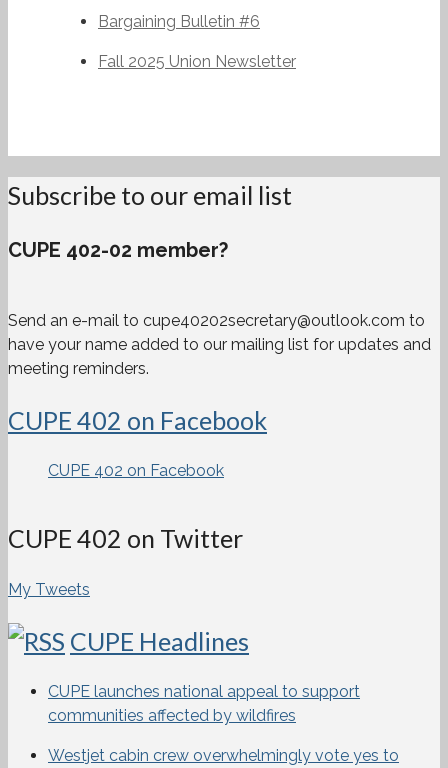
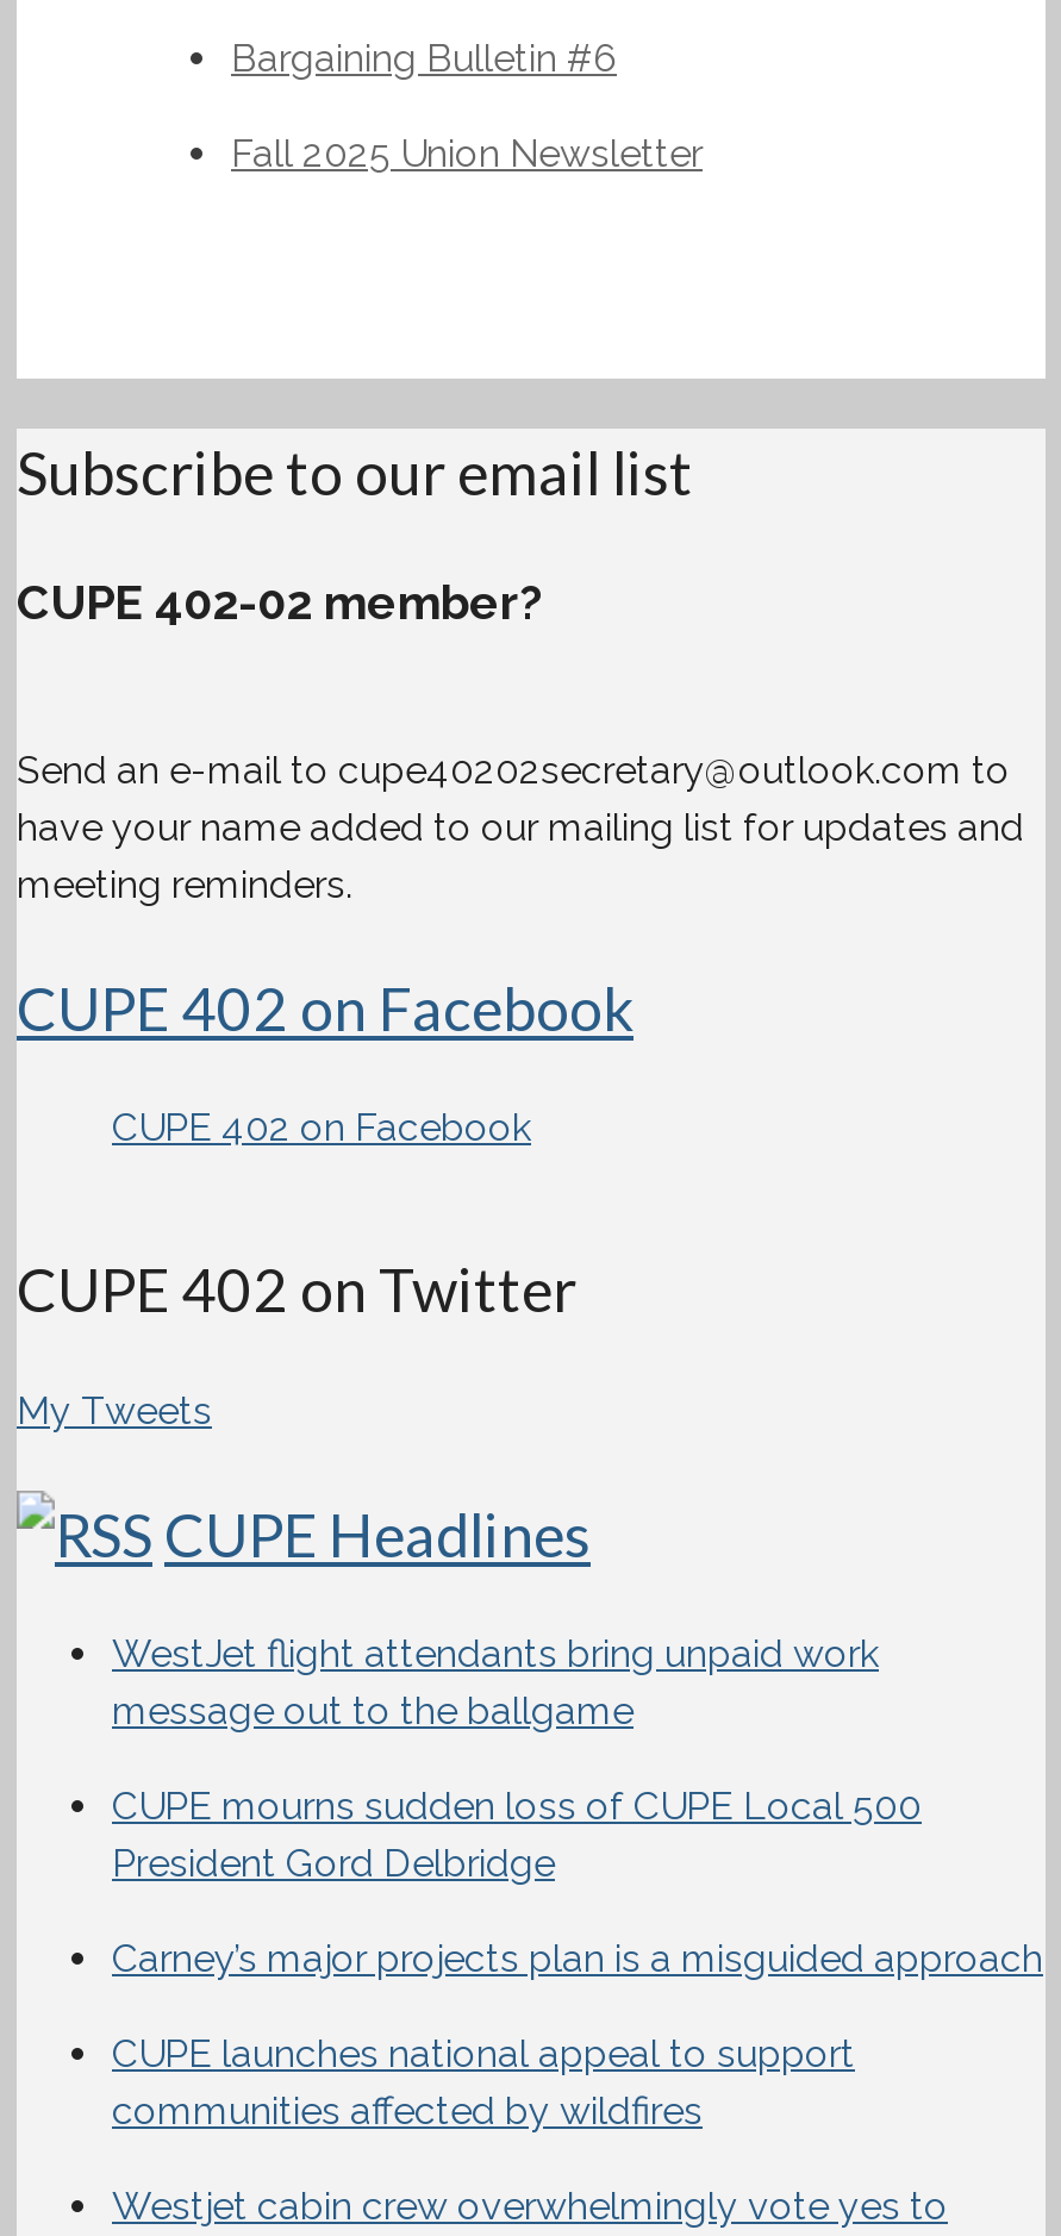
none -> [112,1632,1043,1982] WestJet flight attendants bring unpaid work | message out to the ballgame | CUPE mourns sudden loss of CUPE Local 500 | President Gord Delbridge | Carney’s major projects plan is a misguided approach

